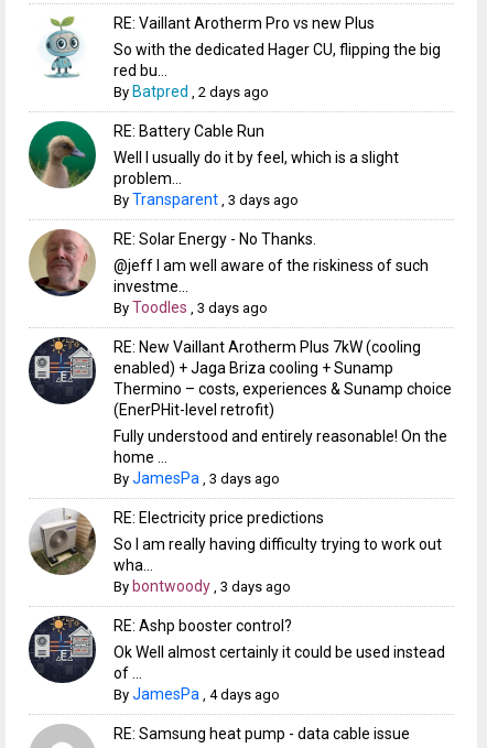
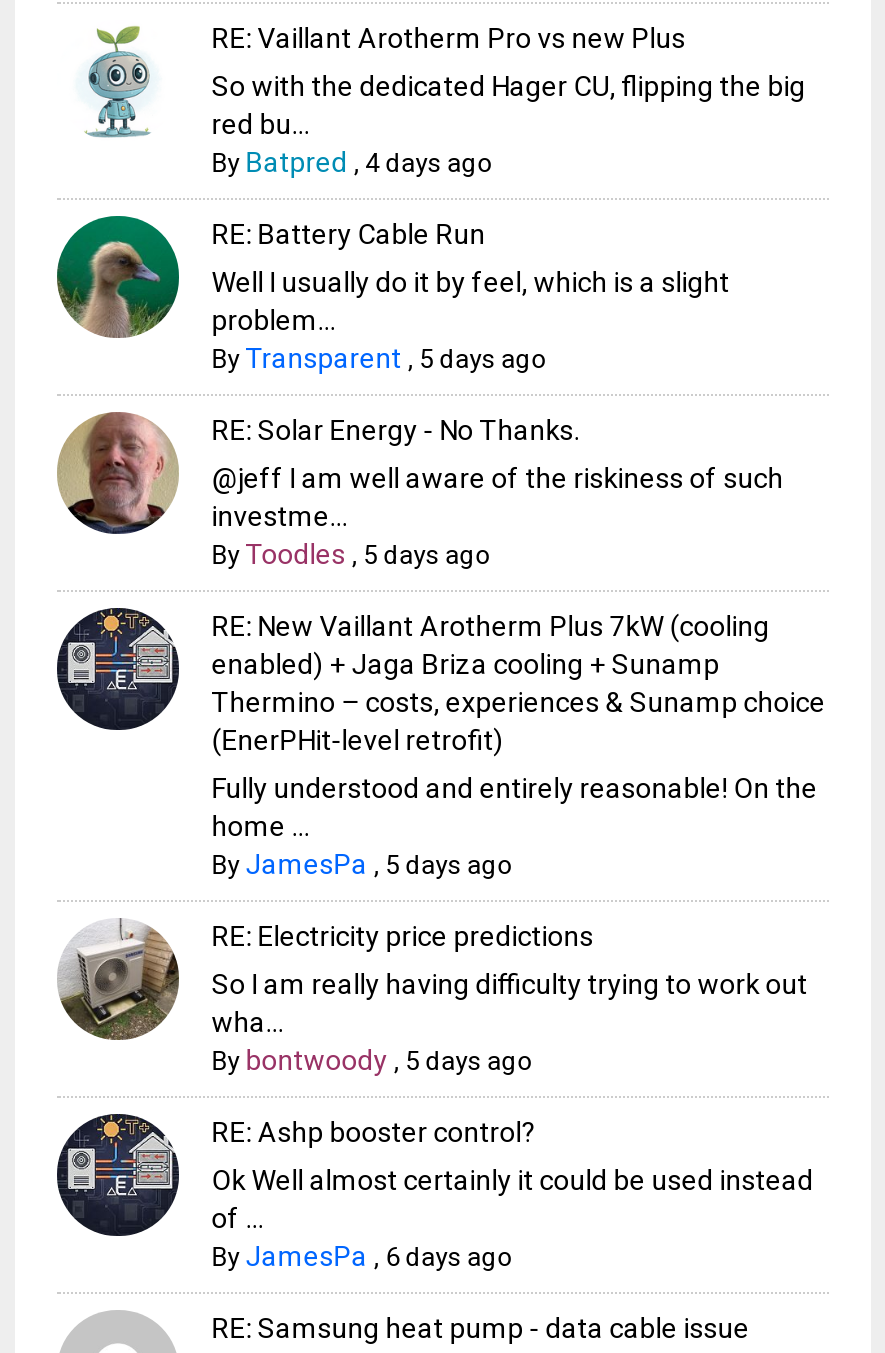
[114,83,269,101] By Batpred, 2 days ago -> [211,146,493,178] By Batpred, 4 days ago
[114,191,299,209] By Transparent, 3 days ago -> [211,342,547,374] By Transparent, 5 days ago
[114,299,268,316] By Toodles, 3 days ago -> [211,538,491,570] By Toodles, 5 days ago
[114,470,280,487] By JamesPa, 3 days ago -> [211,848,513,880] By JamesPa, 5 days ago
[114,578,291,595] By bontwoody, 3 days ago -> [211,1044,533,1076] By bontwoody, 5 days ago
[114,686,280,703] By JamesPa, 4 days ago -> [211,1240,513,1272] By JamesPa, 6 days ago

